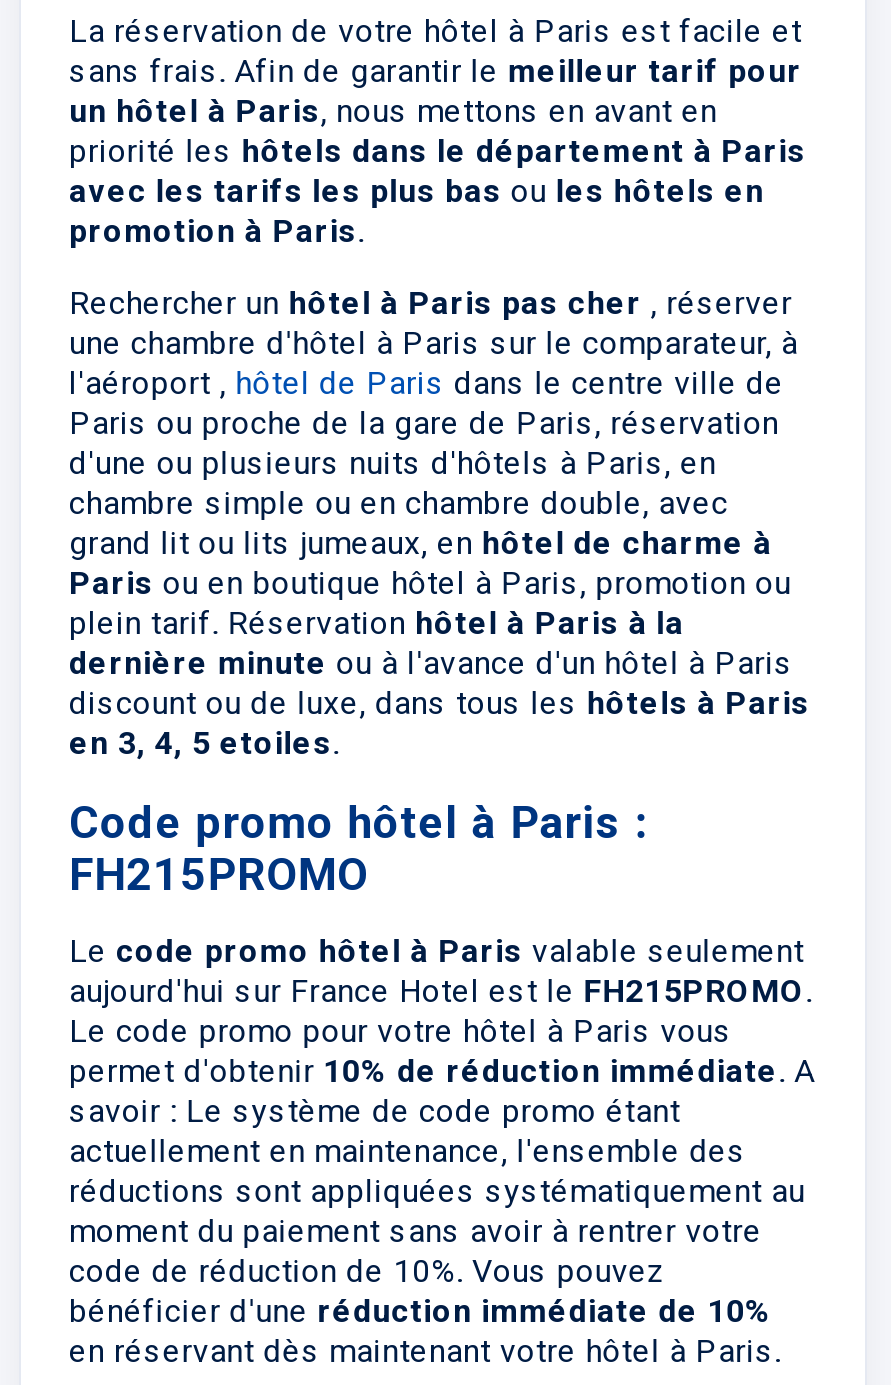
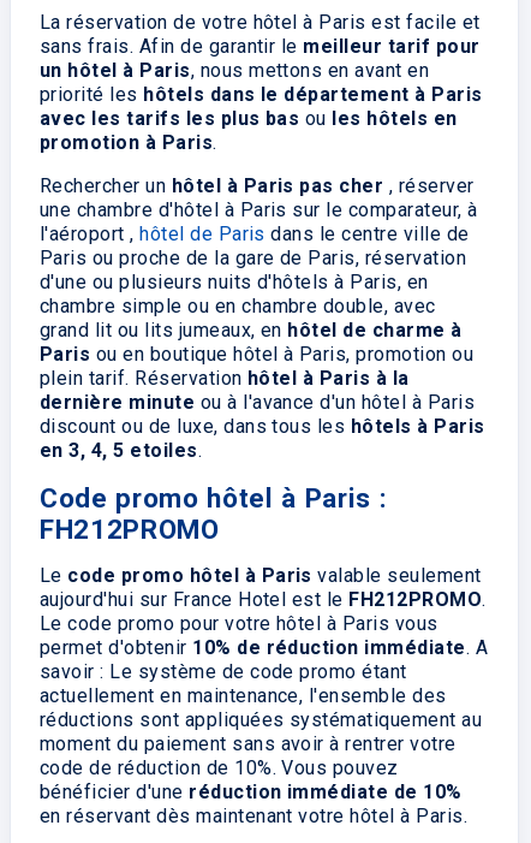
[69,848,368,900] FH215PROMO -> [40,513,219,545] FH212PROMO
[69,972,812,1010] aujourd'hui sur France Hotel est le FH215PROMO. -> [40,588,486,611] aujourd'hui sur France Hotel est le FH212PROMO.

